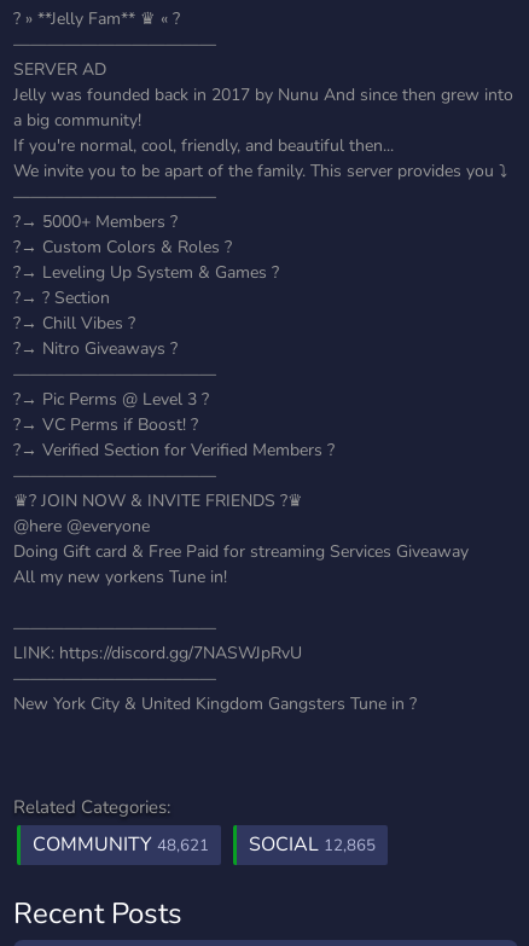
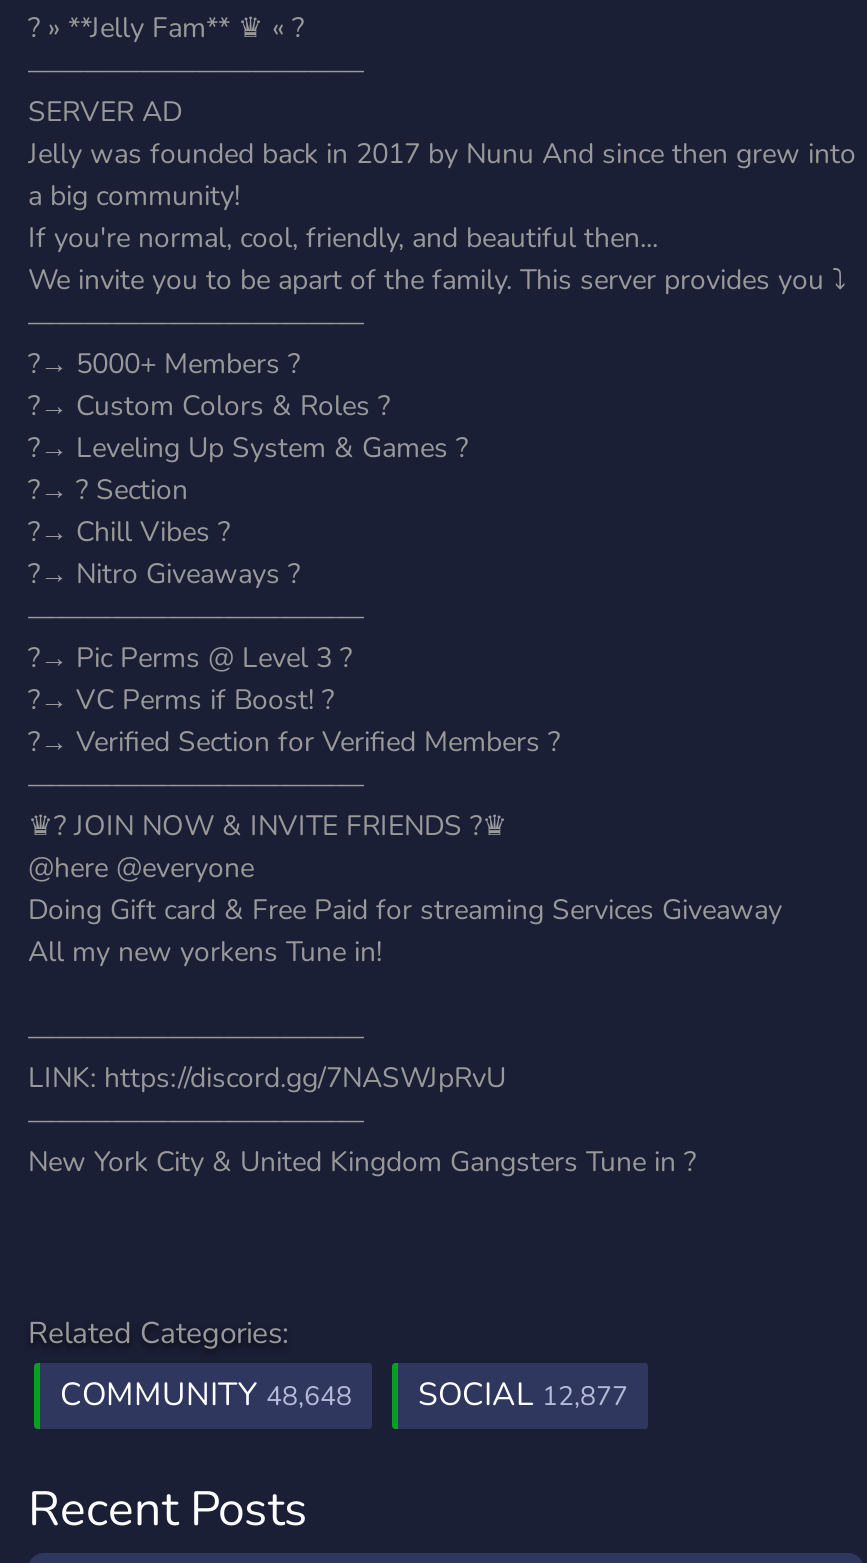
[33,831,209,858] COMMUNITY 48,621 -> [60,1373,352,1417] COMMUNITY 48,648
[249,831,376,858] SOCIAL 12,865 -> [418,1373,628,1417] SOCIAL 12,877

